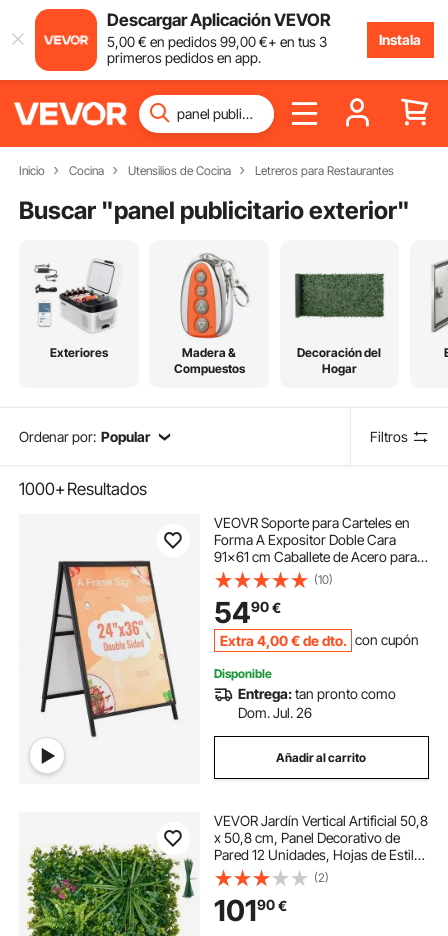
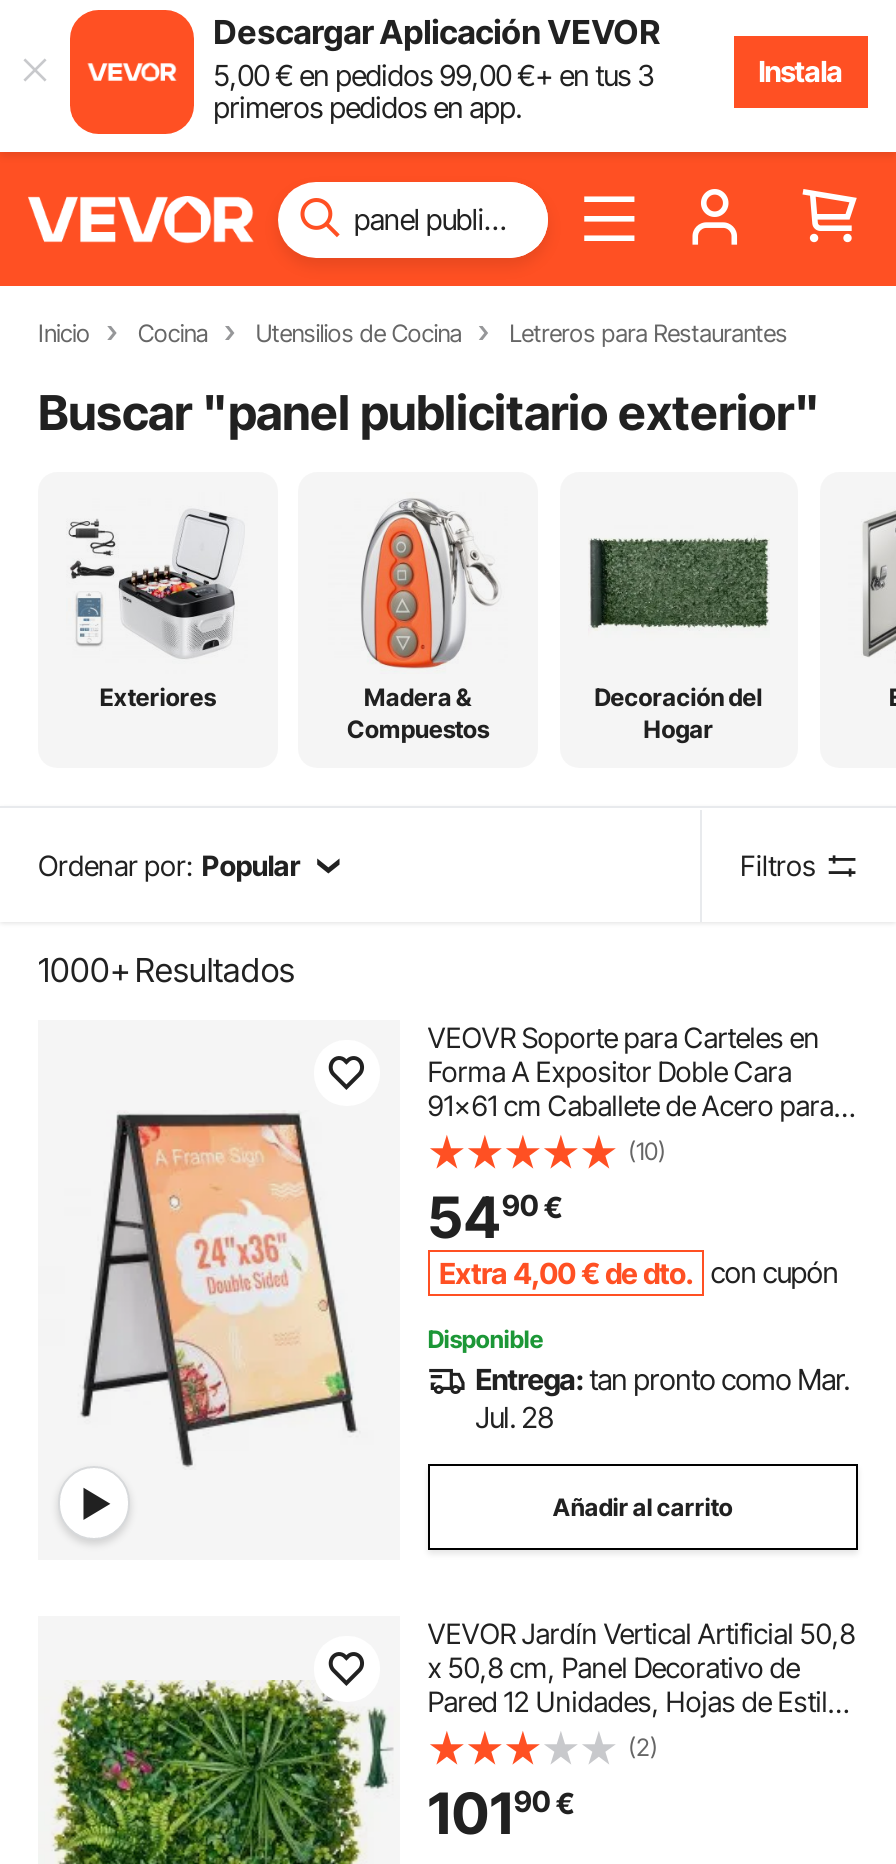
[238,685,396,721] Entrega: tan pronto como | Dom. Jul. 26 -> [475,1361,849,1433] Entrega: tan pronto como Mar. | Jul. 28

